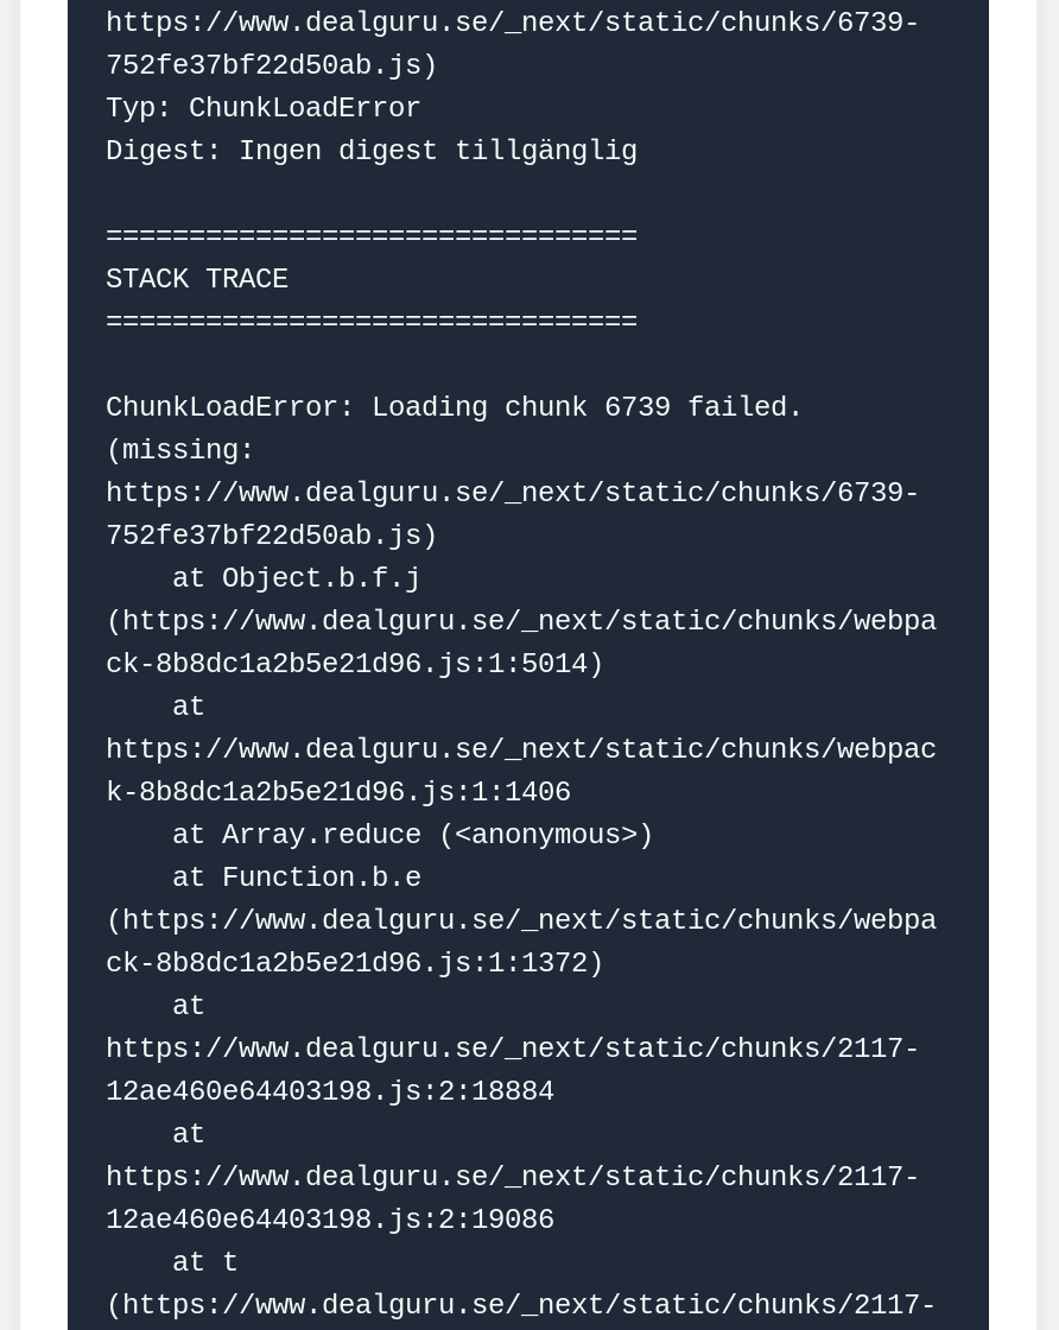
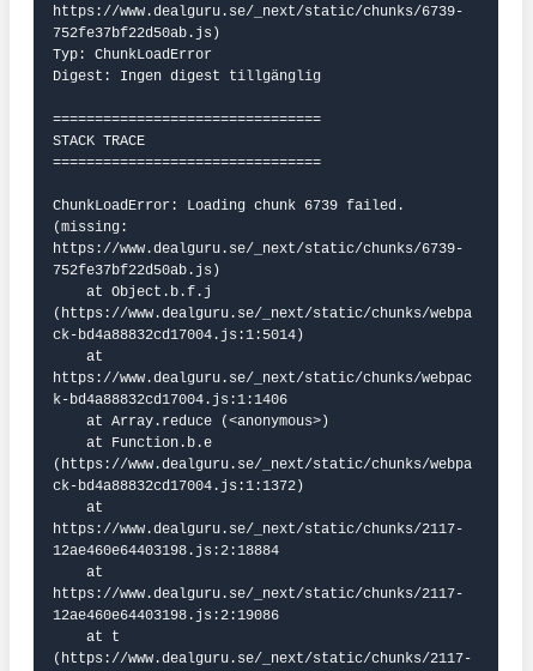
[106,648,604,682] ck-8b8dc1a2b5e21d96.js:1:5014) -> [53,327,304,344] ck-bd4a88832cd17004.js:1:5014)
[106,777,571,810] k-8b8dc1a2b5e21d96.js:1:1406 -> [53,392,287,409] k-bd4a88832cd17004.js:1:1406
[106,948,604,981] ck-8b8dc1a2b5e21d96.js:1:1372) -> [53,478,304,495] ck-bd4a88832cd17004.js:1:1372)

